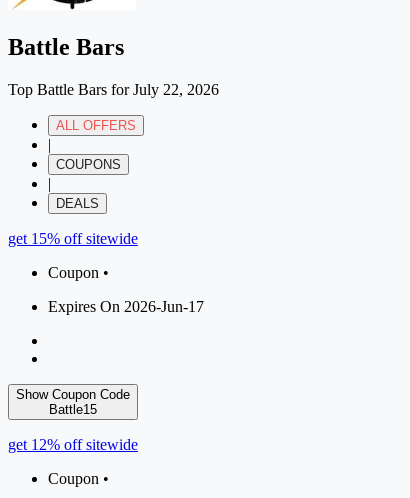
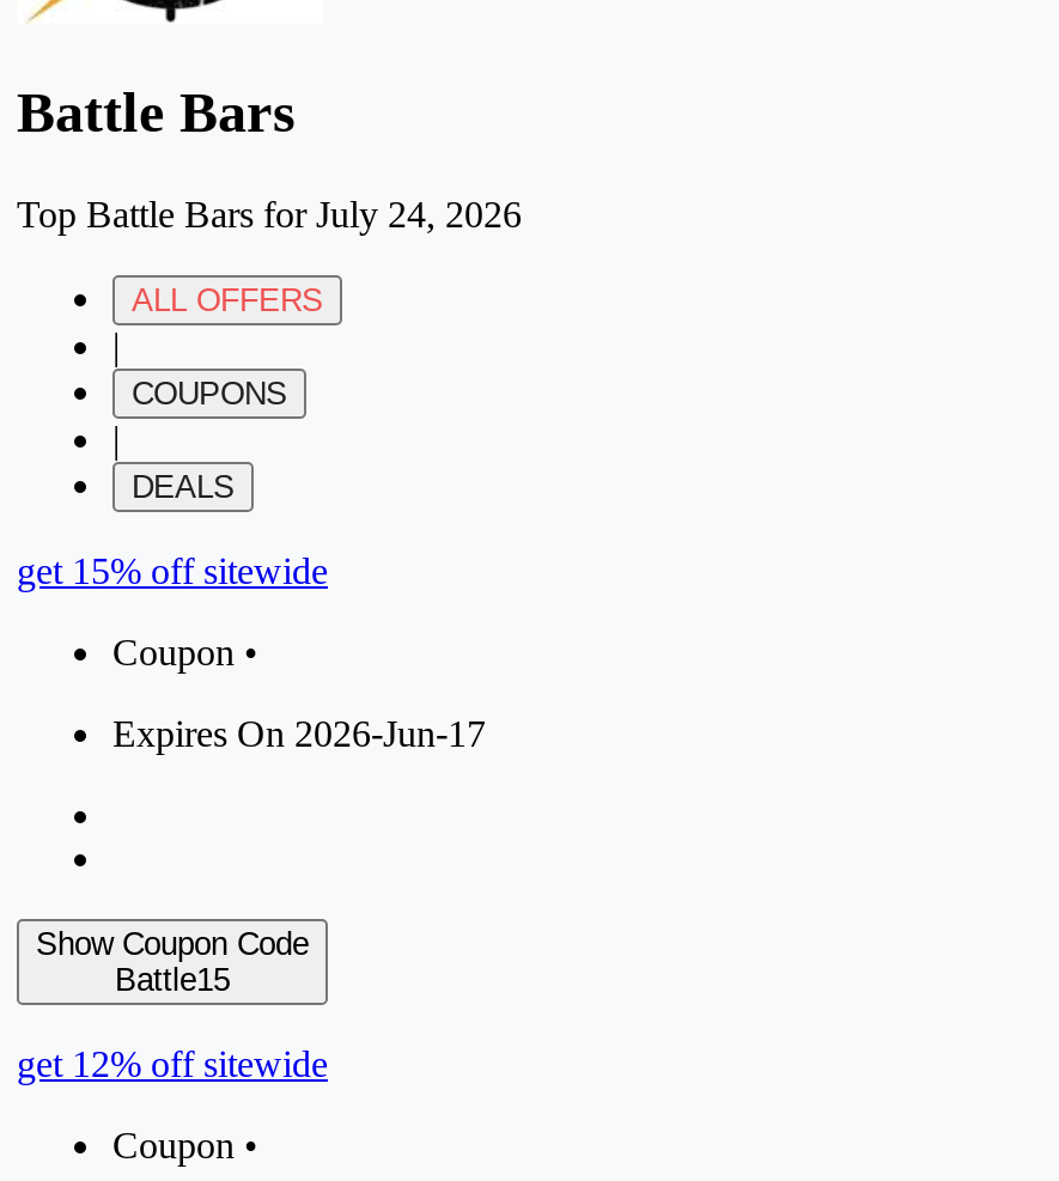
[8,81,219,98] Top Battle Bars for July 22, 2026 -> [17,194,522,234] Top Battle Bars for July 24, 2026

